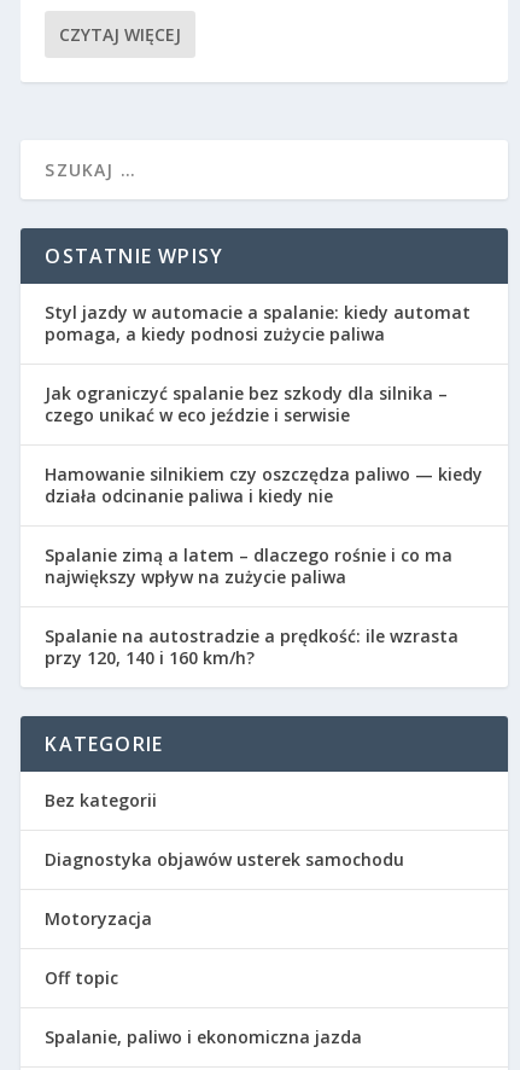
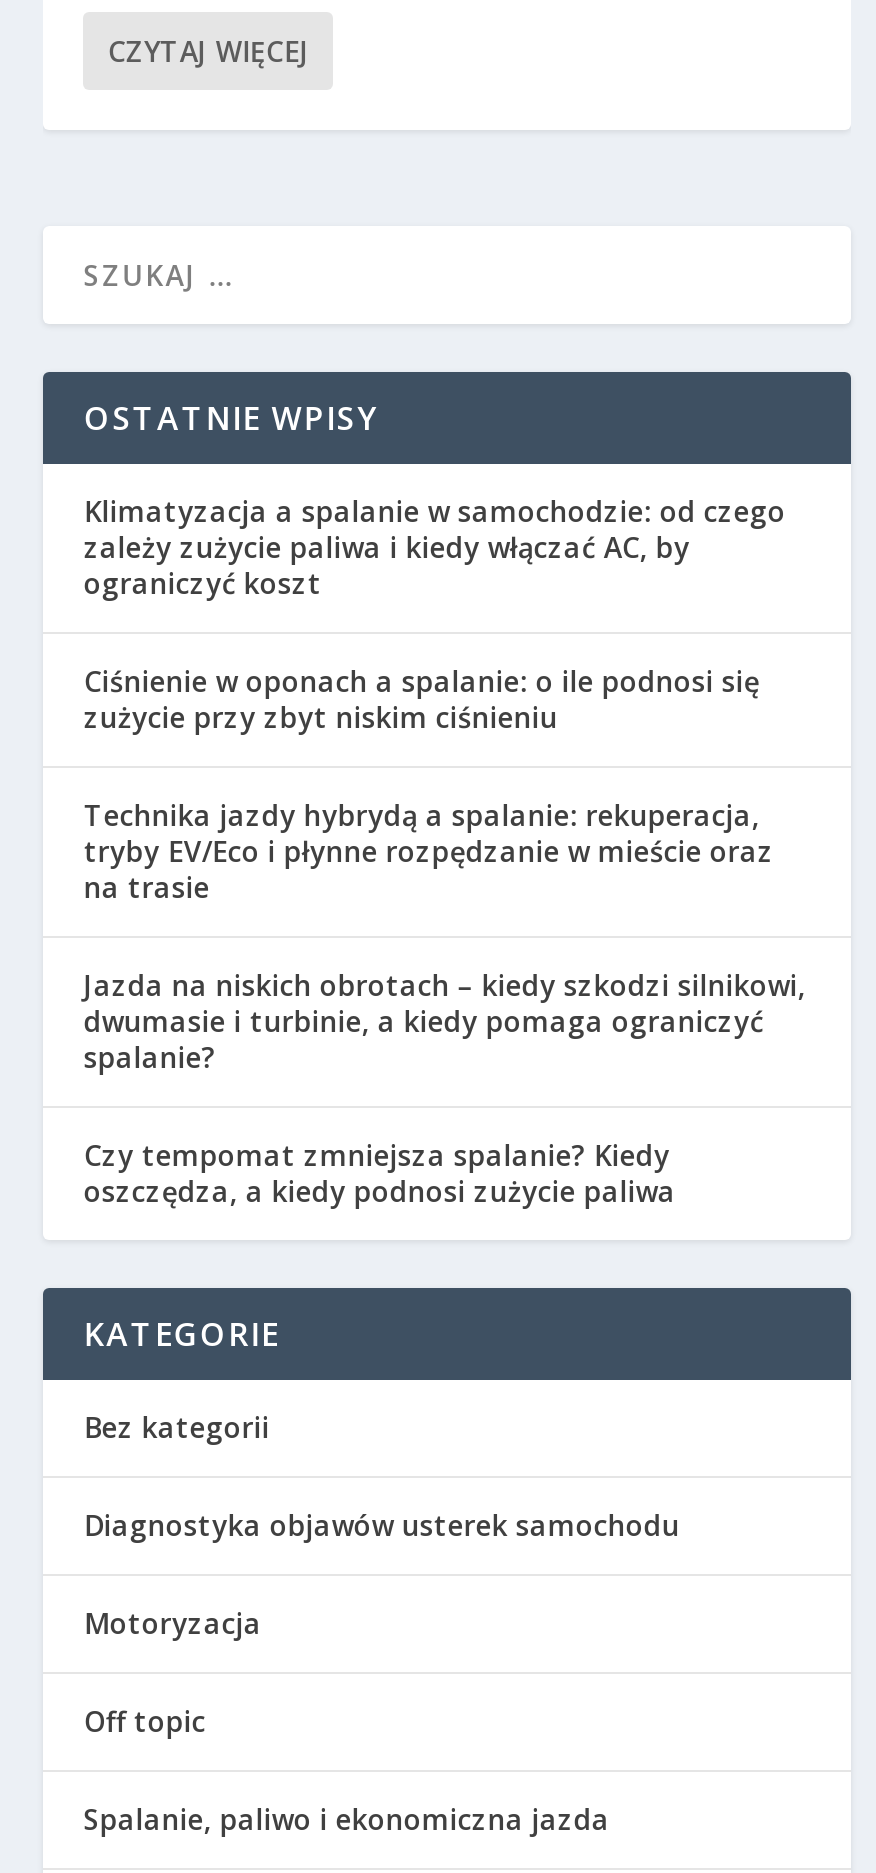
[45,301,471,346] Styl jazdy w automacie a spalanie: kiedy automat | pomaga, a kiedy podnosi zużycie paliwa -> [84,493,786,603] Klimatyzacja a spalanie w samochodzie: od czego | zależy zużycie paliwa i kiedy włączać AC, by | ograniczyć koszt
[45,382,448,427] Jak ograniczyć spalanie bez szkody dla silnika – | czego unikać w eco jeździe i serwisie -> [84,663,760,737] Ciśnienie w oponach a spalanie: o ile podnosi się | zużycie przy zbyt niskim ciśnieniu
[45,463,483,508] Hamowanie silnikiem czy oszczędza paliwo — kiedy | działa odcinanie paliwa i kiedy nie -> [84,797,774,907] Technika jazdy hybrydą a spalanie: rekuperacja, | tryby EV/Eco i płynne rozpędzanie w mieście oraz | na trasie
[45,544,453,589] Spalanie zimą a latem – dlaczego rośnie i co ma | największy wpływ na zużycie paliwa -> [84,967,806,1077] Jazda na niskich obrotach – kiedy szkodzi silnikowi, | dwumasie i turbinie, a kiedy pomaga ograniczyć | spalanie?
[45,625,459,670] Spalanie na autostradzie a prędkość: ile wzrasta | przy 120, 140 i 160 km/h? -> [84,1137,676,1211] Czy tempomat zmniejsza spalanie? Kiedy | oszczędza, a kiedy podnosi zużycie paliwa

